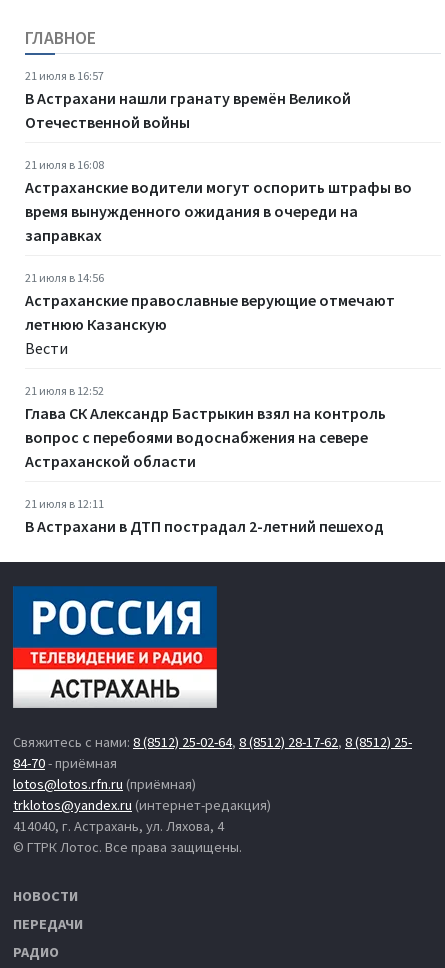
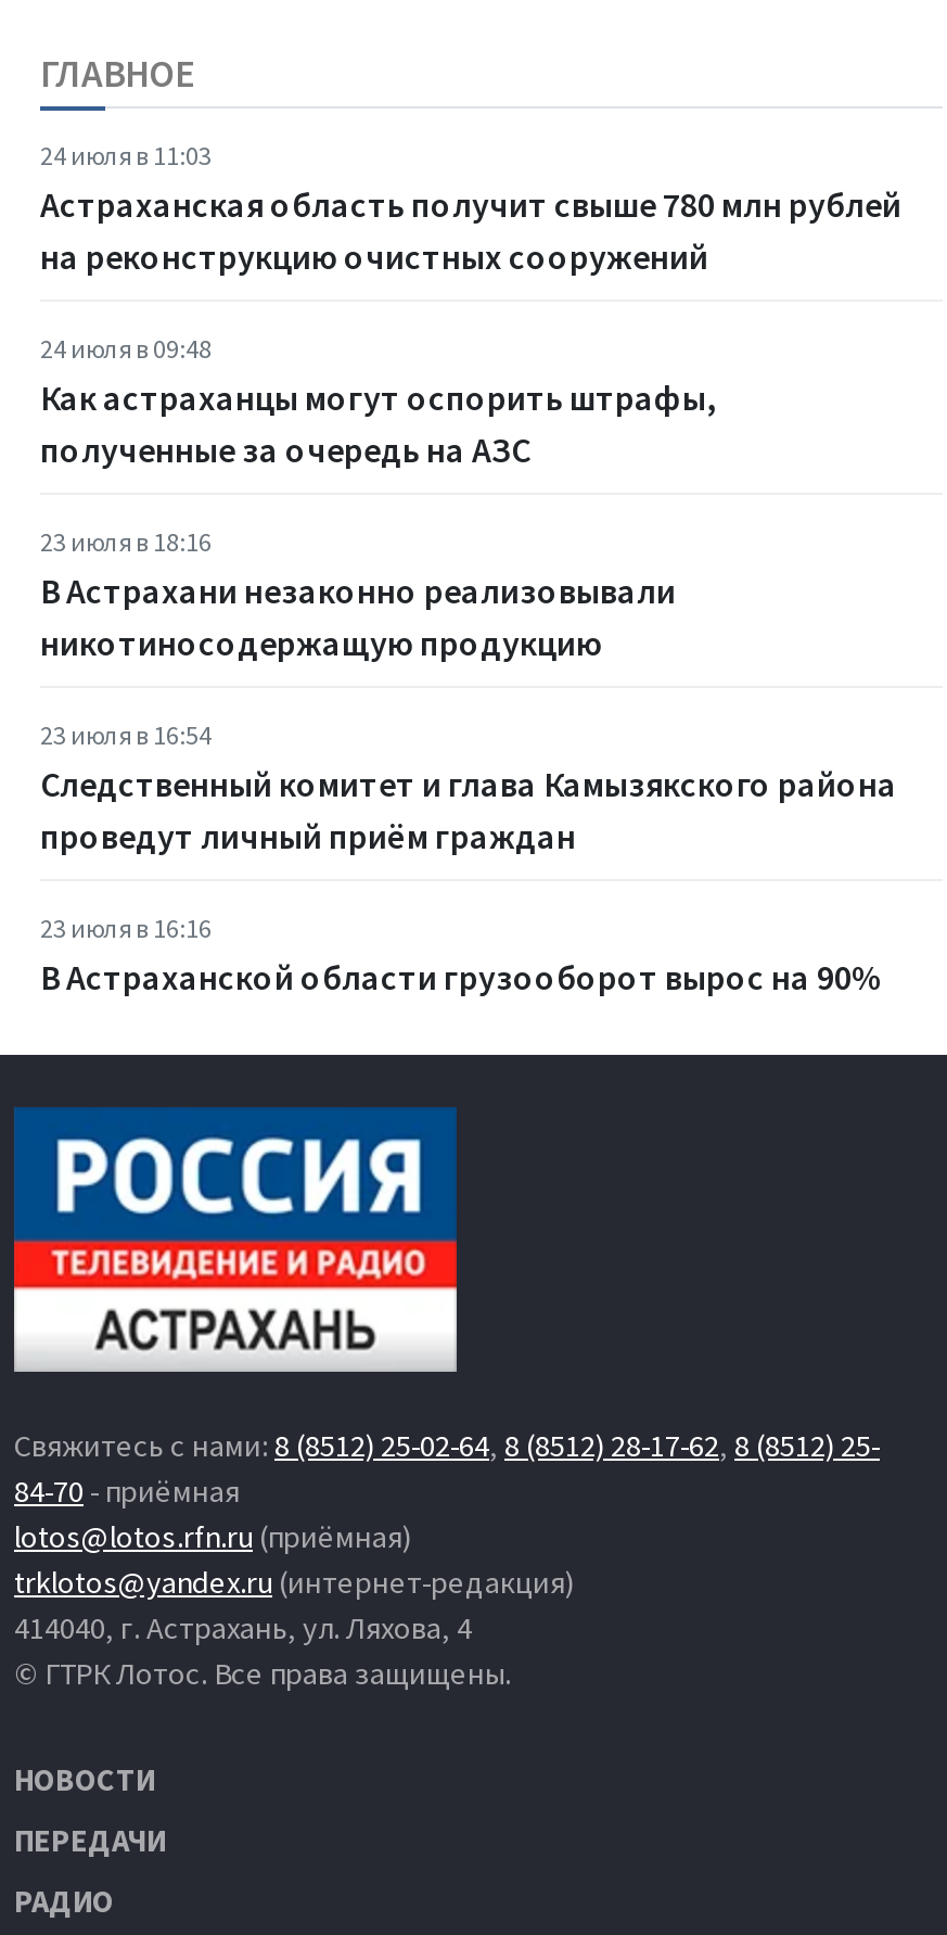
[25,68,351,132] 21 июля в 16:57 | В Астрахани нашли гранату времён Великой | Отечественной войны -> [40,139,901,278] 24 июля в 11:03 | Астраханская область получит свыше 780 млн рублей | на реконструкцию очистных сооружений
[25,157,412,245] 21 июля в 16:08 | Астраханские водители могут оспорить штрафы во | время вынужденного ожидания в очереди на | заправках -> [40,332,717,471] 24 июля в 09:48 | Как астраханцы могут оспорить штрафы, | полученные за очередь на АЗС
[25,270,395,358] 21 июля в 14:56 | Астраханские православные верующие отмечают | летнюю Казанскую | Вести -> [40,525,676,664] 23 июля в 18:16 | В Астрахани незаконно реализовывали | никотиносодержащую продукцию
[25,383,386,471] 21 июля в 12:52 | Глава СК Александр Бастрыкин взял на контроль | вопрос с перебоями водоснабжения на севере | Астраханской области -> [40,718,897,857] 23 июля в 16:54 | Следственный комитет и глава Камызякского района | проведут личный приём граждан
[25,496,384,536] 21 июля в 12:11 | В Астрахани в ДТП пострадал 2-летний пешеход -> [40,911,882,998] 23 июля в 16:16 | В Астраханской области грузооборот вырос на 90%

